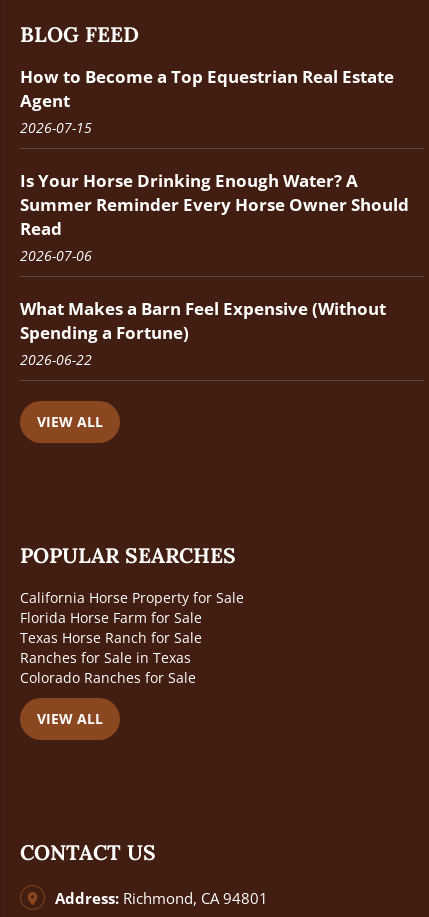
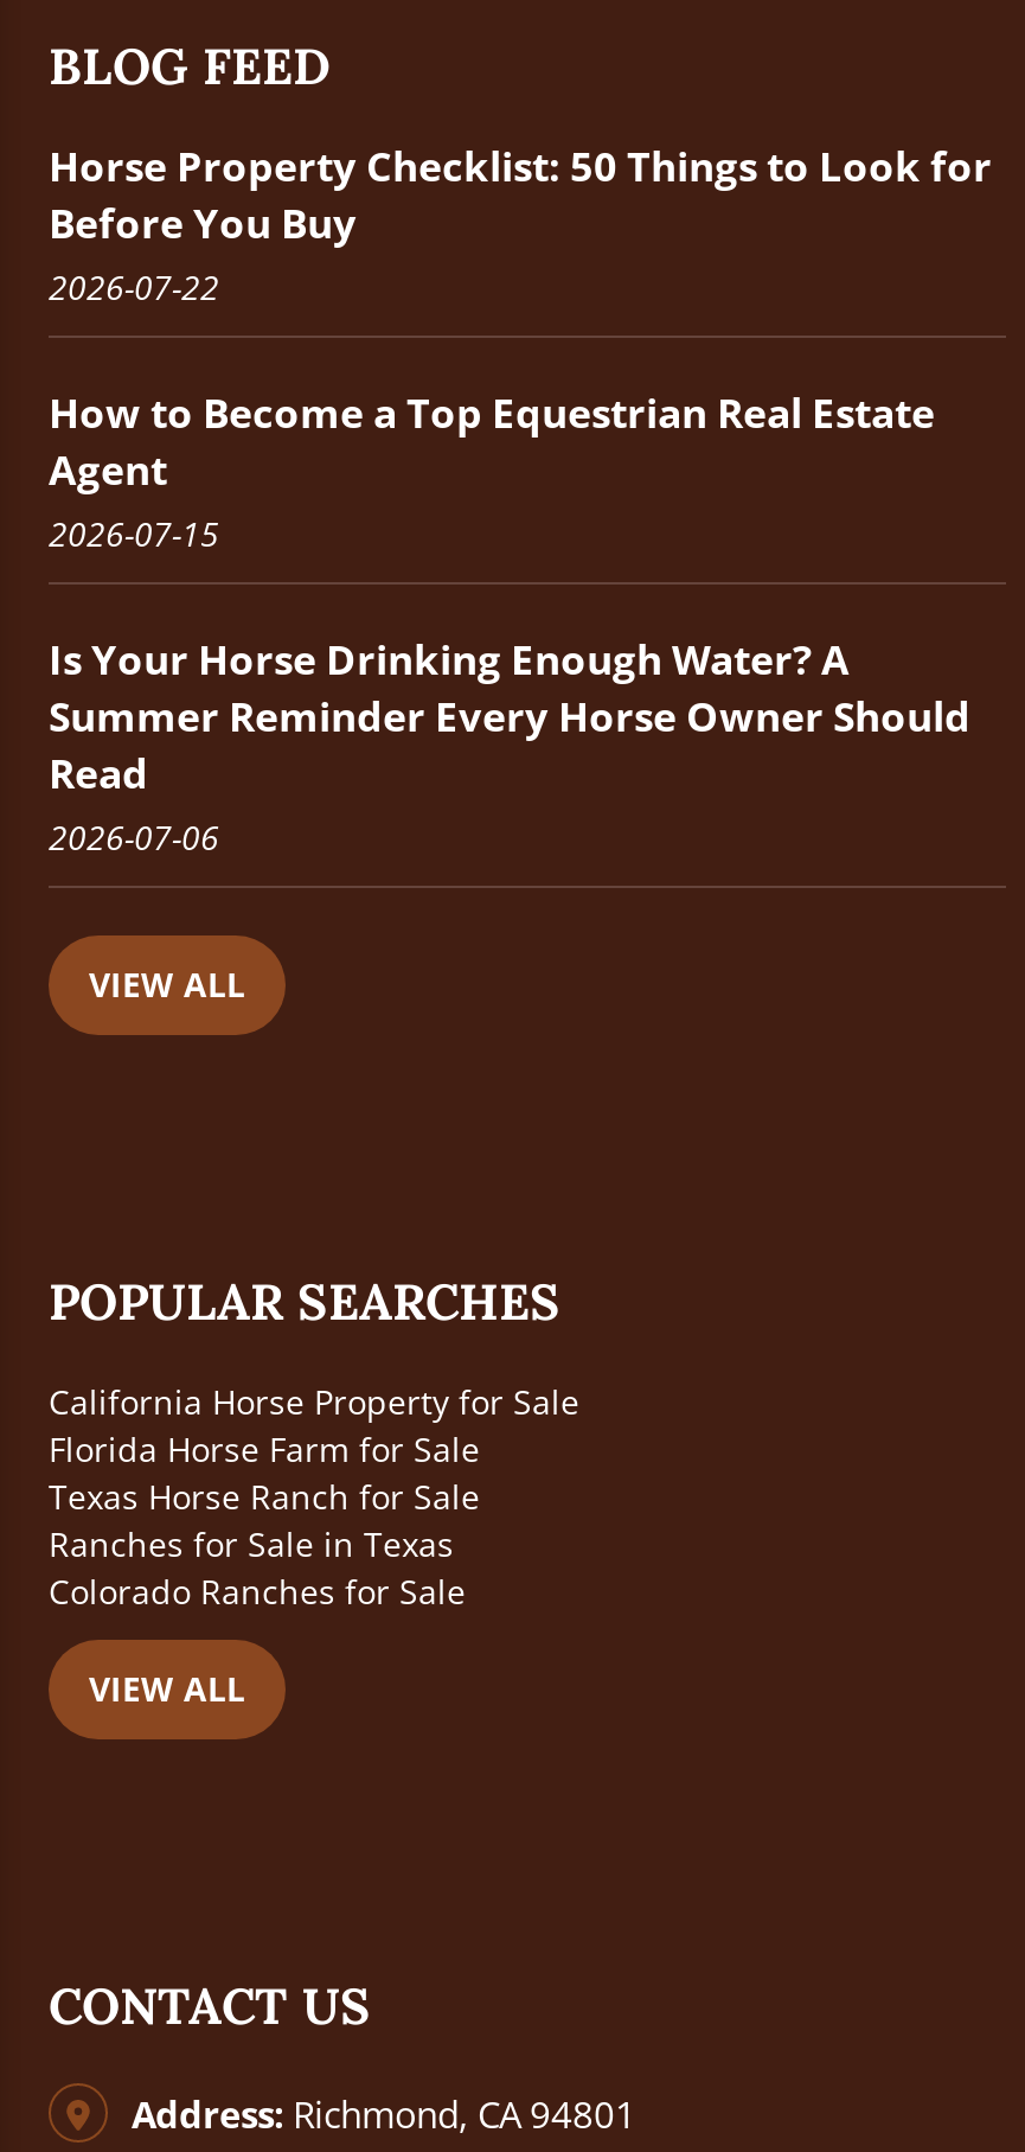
none -> [49,139,992,309] Horse Property Checklist: 50 Things to Look for | Before You Buy | 2026-07-22
moved [20,65,409,265] -> [49,385,970,860]: How to Become a Top Equestrian Real Estate | Agent | 2026-07-15 | Is Your Horse Drinking Enough Water? A | Summer Reminder Every Horse Owner Should | Read | 2026-07-06
[20,297,386,369] What Makes a Barn Feel Expensive (Without | Spending a Fortune) | 2026-06-22 -> none

